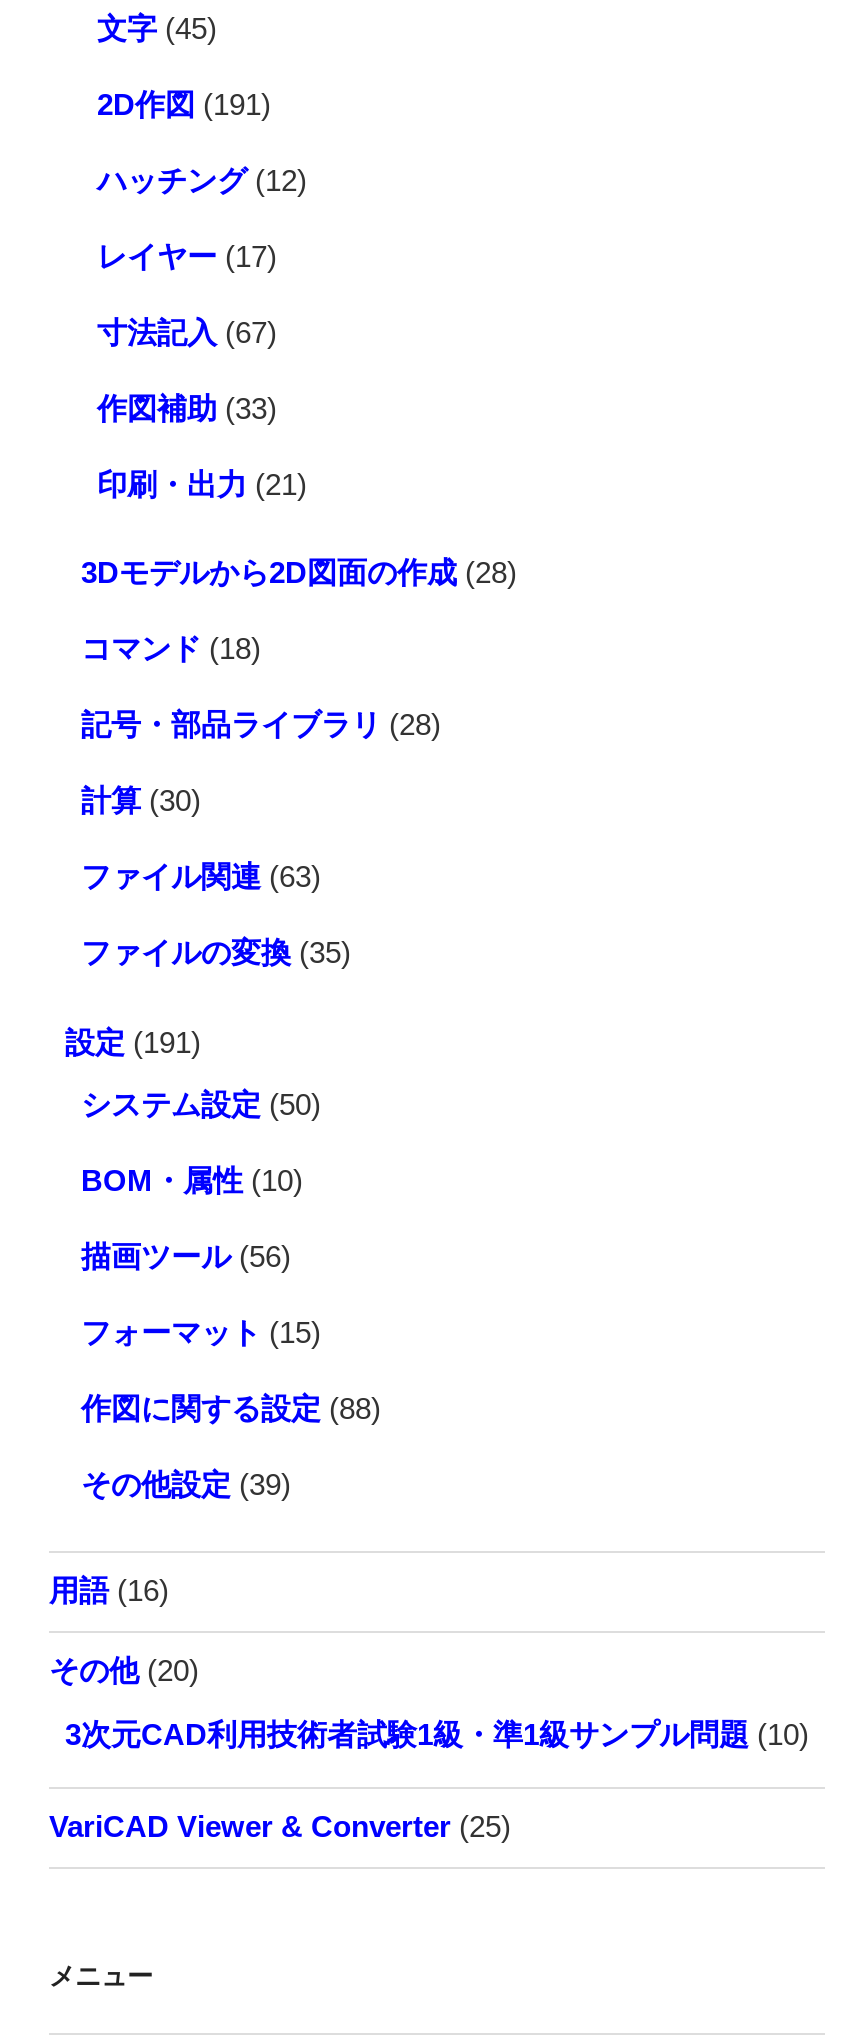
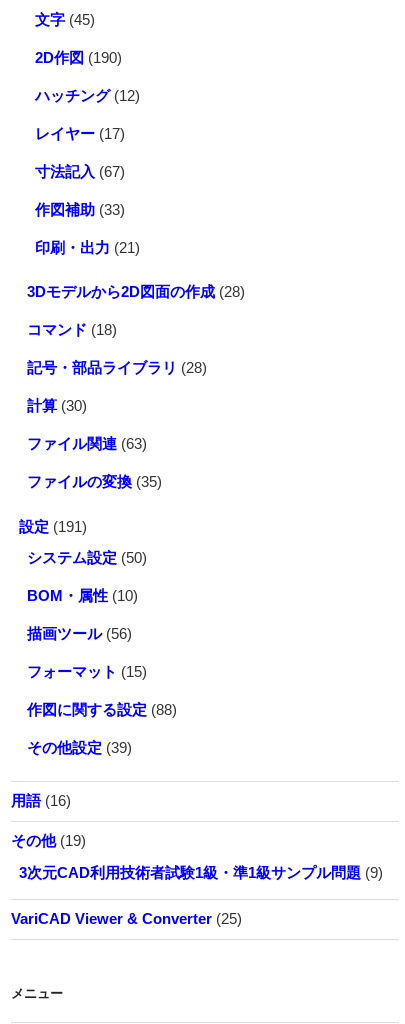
[97,87,271,121] 2D作図(191) -> [35,49,122,66] 2D作図(190)
[49,1653,199,1687] その他(20) -> [11,832,86,849] その他(19)
[65,1717,809,1751] 3次元CAD利用技術者試験1級・準1級サンプル問題(10) -> [19,864,383,881] 3次元CAD利用技術者試験1級・準1級サンプル問題(9)

